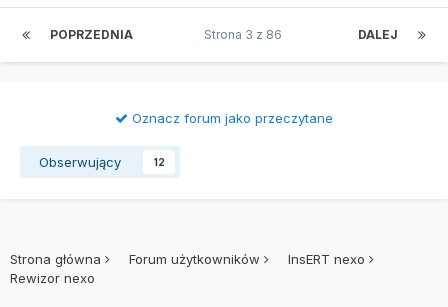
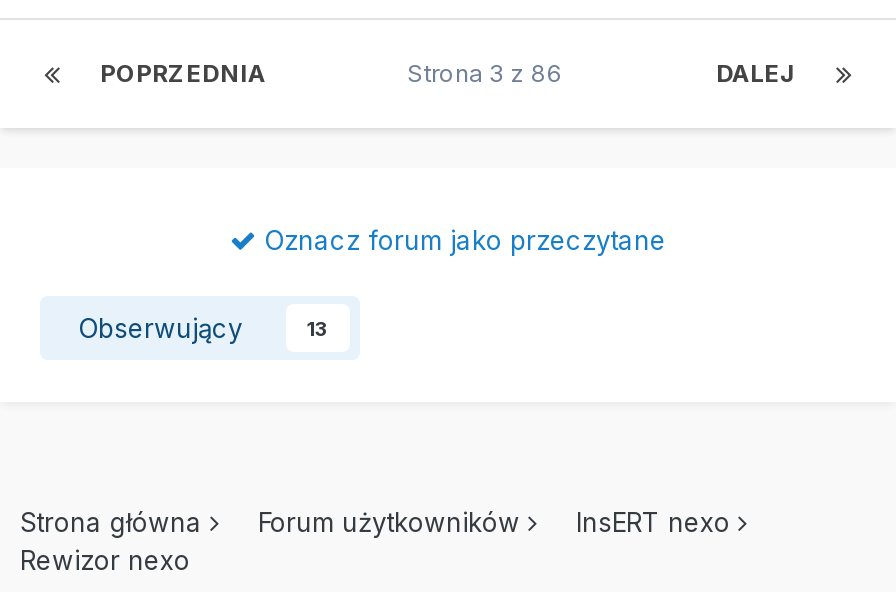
[153,156,164,168] 12 -> [307,317,329,341] 13

